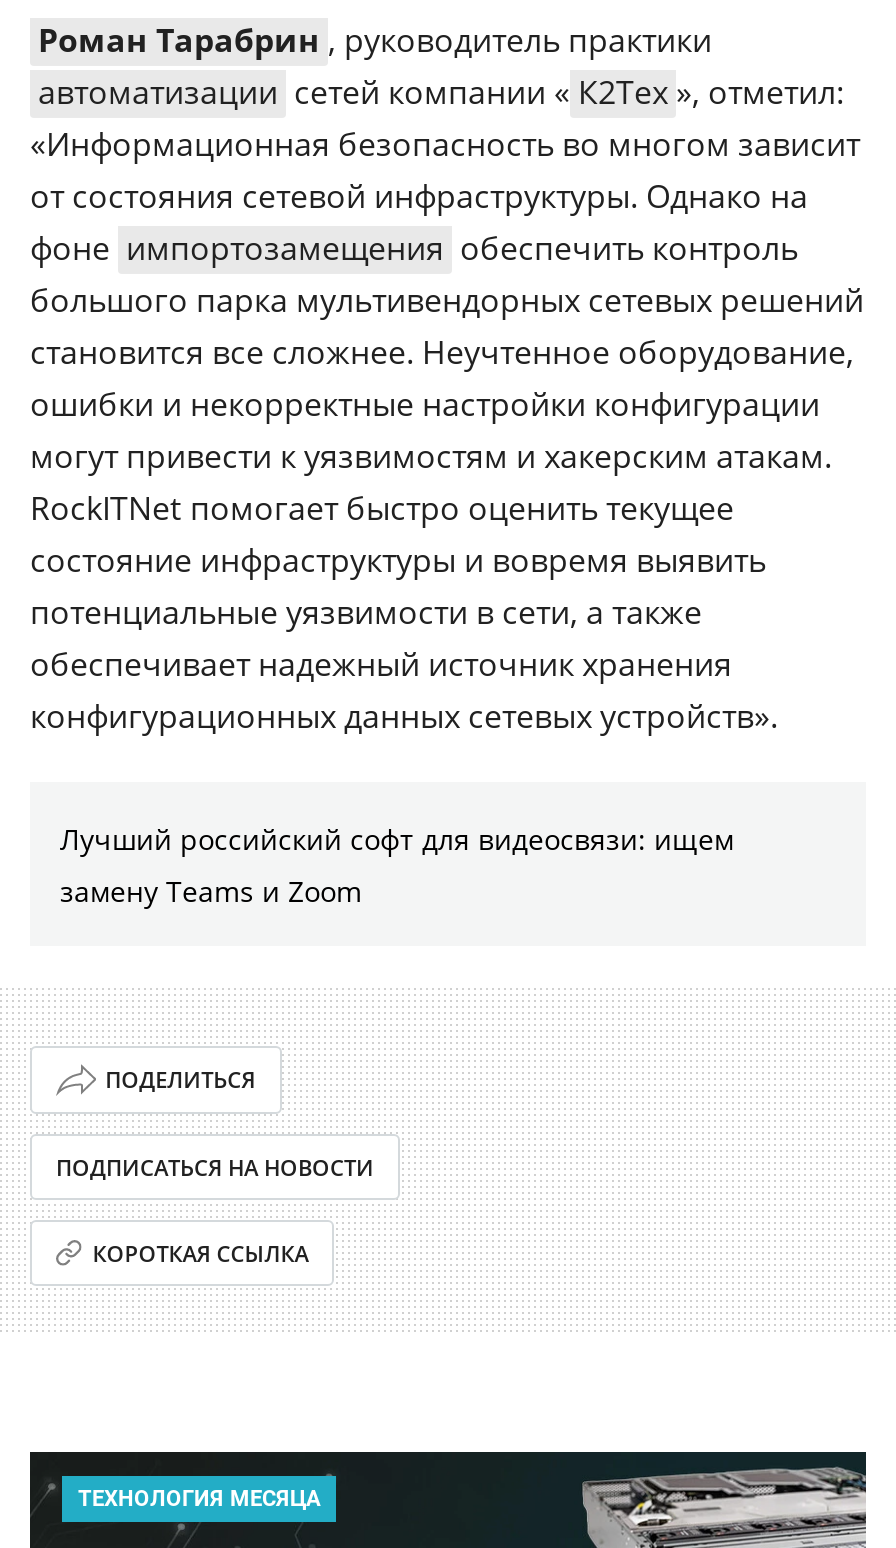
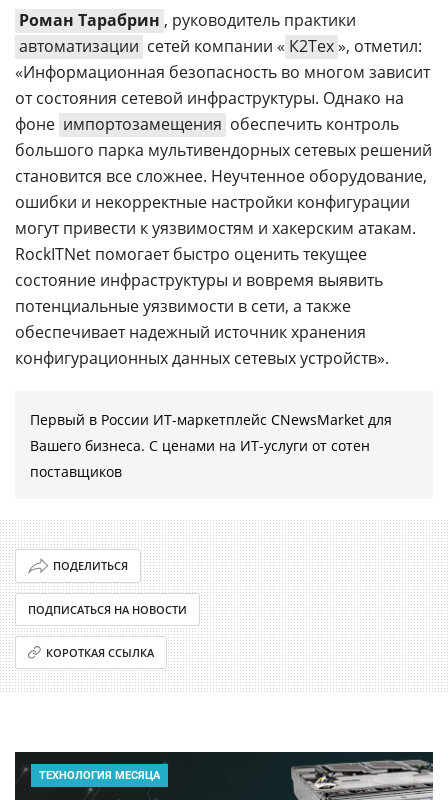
[60,820,734,910] Лучший российский софт для видеосвязи: ищем | замену Teams и Zoom -> [30,410,392,481] Первый в России ИТ-маркетплейс CNewsMarket для | Вашего бизнеса. С ценами на ИТ-услуги от сотен | поставщиков

